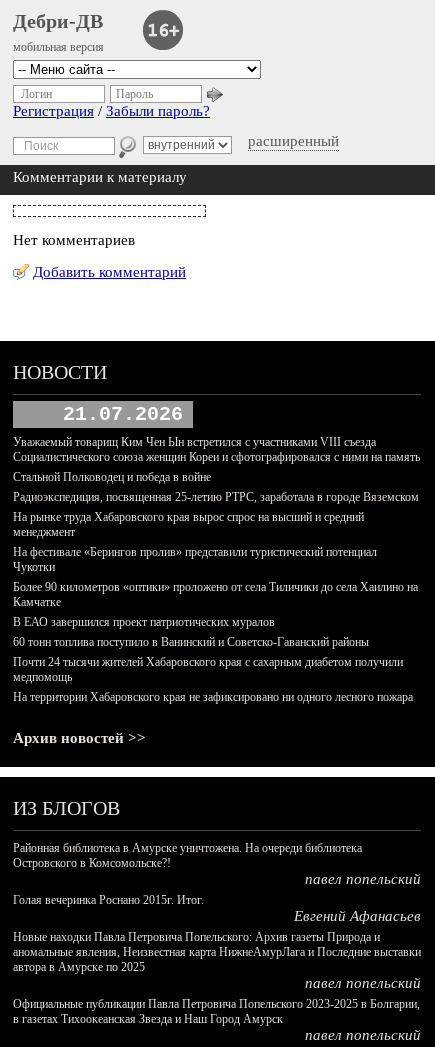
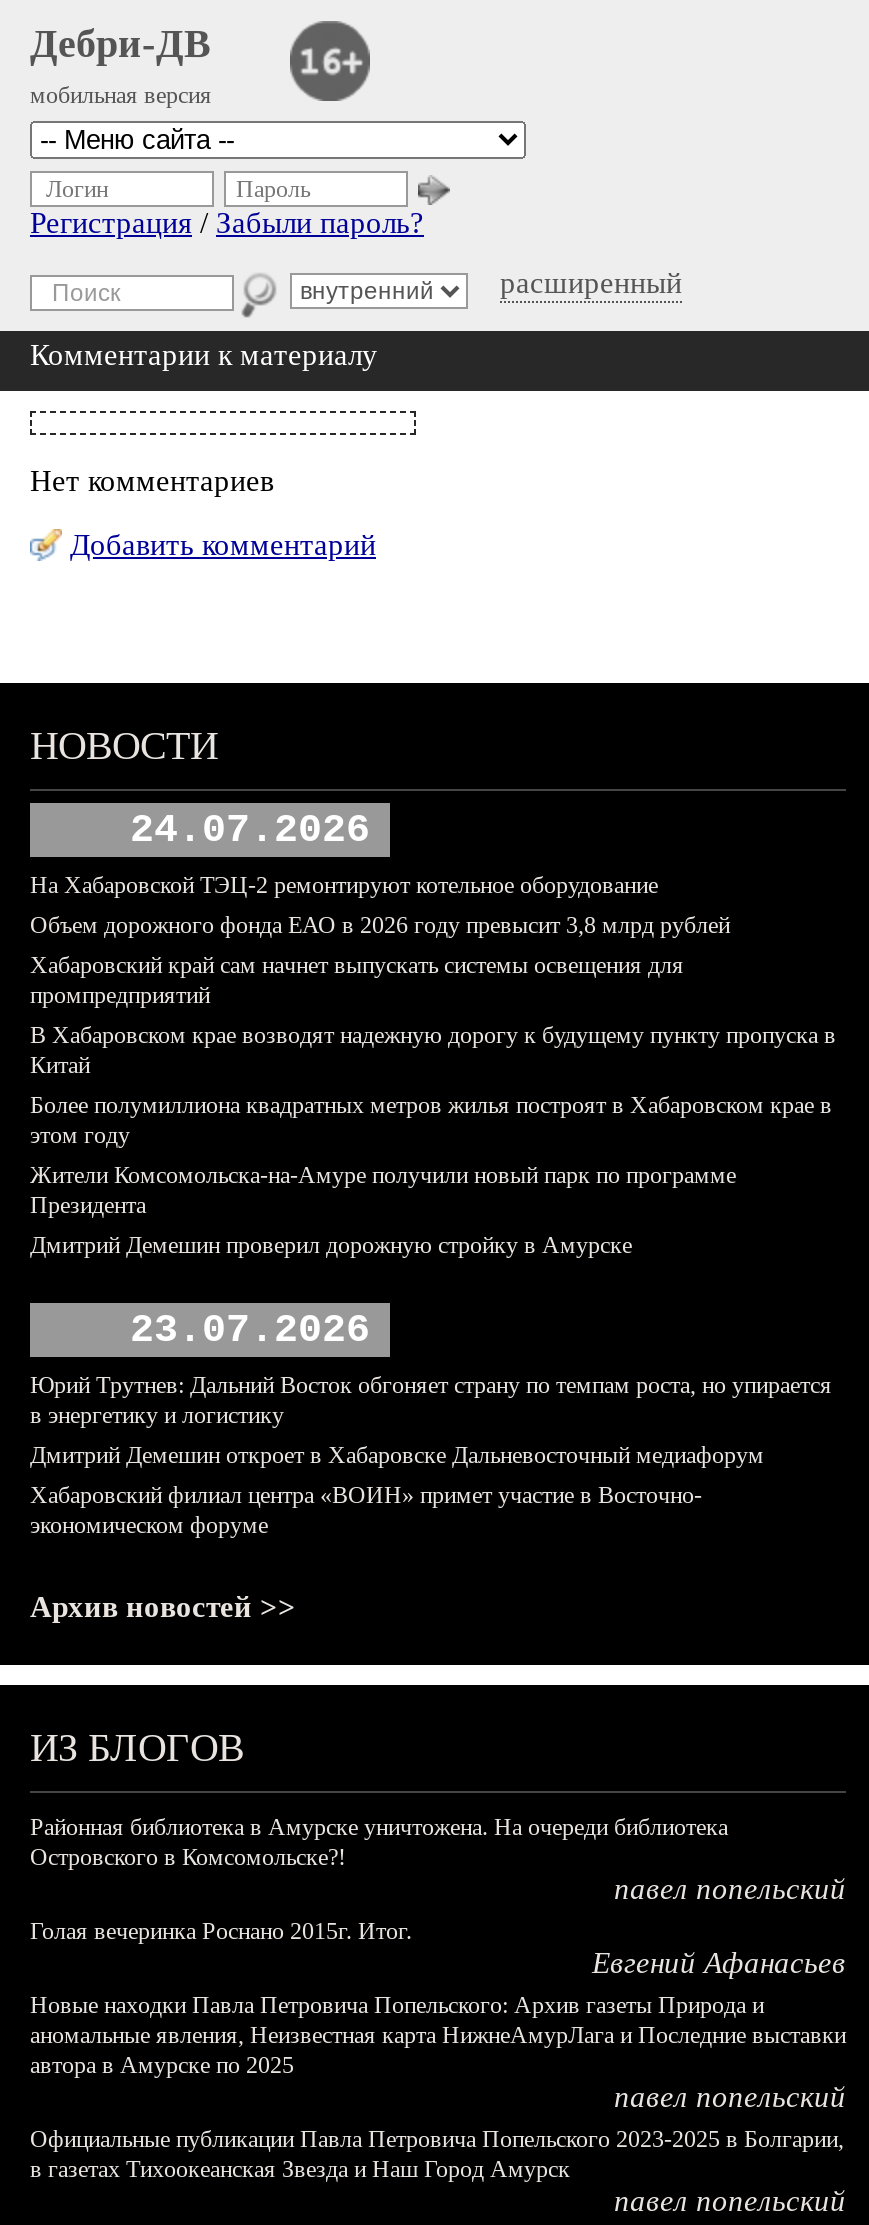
[13,403,420,704] 21.07.2026 | Уважаемый товарищ Ким Чен Ын встретился с участниками VIII съезда | Социалистического союза женщин Кореи и сфотографировался с ними на память | Стальной Полководец и победа в войне | Радиоэкспедиция, посвященная 25-летию РТРС, заработала в городе Вяземском | На рынке труда Хабаровского края вырос спрос на высший и средний | менеджмент | На фестивале «Берингов пролив» представили туристический потенциал | Чукотки | Более 90 километров «оптики» проложено от села Тиличики до села Хаилино на | Камчатке | В ЕАО завершился проект патриотических муралов | 60 тонн топлива поступило в Ванинский и Советско-Гаванский районы | Почти 24 тысячи жителей Хабаровского края с сахарным диабетом получили | медпомощь | На территории Хабаровского края не зафиксировано ни одного лесного пожара -> [30,807,836,1539] 24.07.2026 | На Хабаровской ТЭЦ-2 ремонтируют котельное оборудование | Объем дорожного фонда ЕАО в 2026 году превысит 3,8 млрд рублей | Хабаровский край сам начнет выпускать системы освещения для | промпредприятий | В Хабаровском крае возводят надежную дорогу к будущему пункту пропуска в | Китай | Более полумиллиона квадратных метров жилья построят в Хабаровском крае в | этом году | Жители Комсомольска-на-Амуре получили новый парк по программе | Президента | Дмитрий Демешин проверил дорожную стройку в Амурске | 23.07.2026 | Юрий Трутнев: Дальний Восток обгоняет страну по темпам роста, но упирается | в энергетику и логистику | Дмитрий Демешин откроет в Хабаровске Дальневосточный медиафорум | Хабаровский филиал центра «ВОИН» примет участие в Восточно- | экономическом форуме

